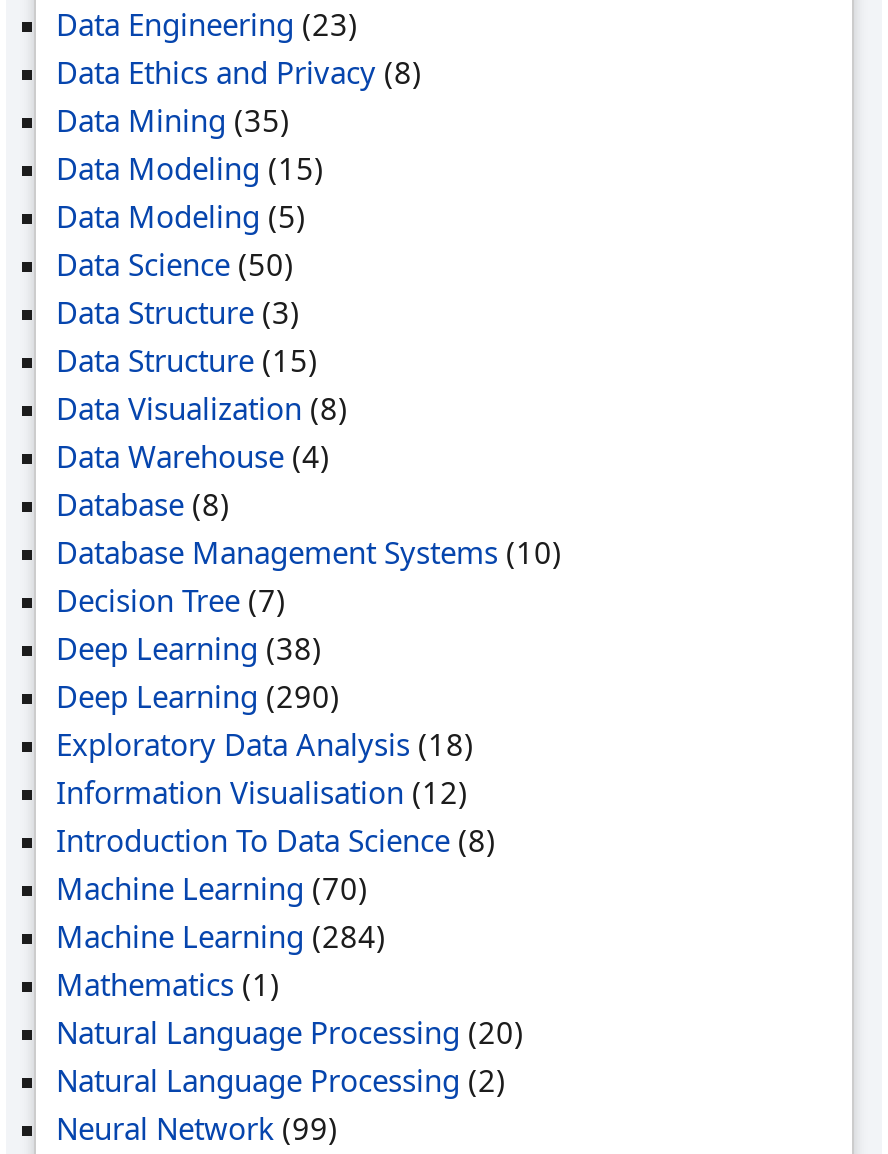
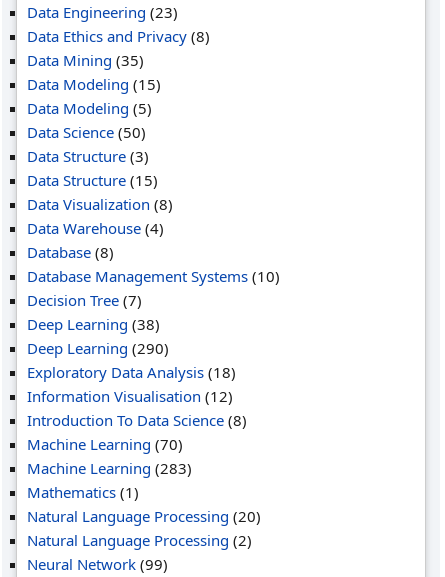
[56,916,386,956] Machine Learning (284) -> [27,458,192,478] Machine Learning (283)

